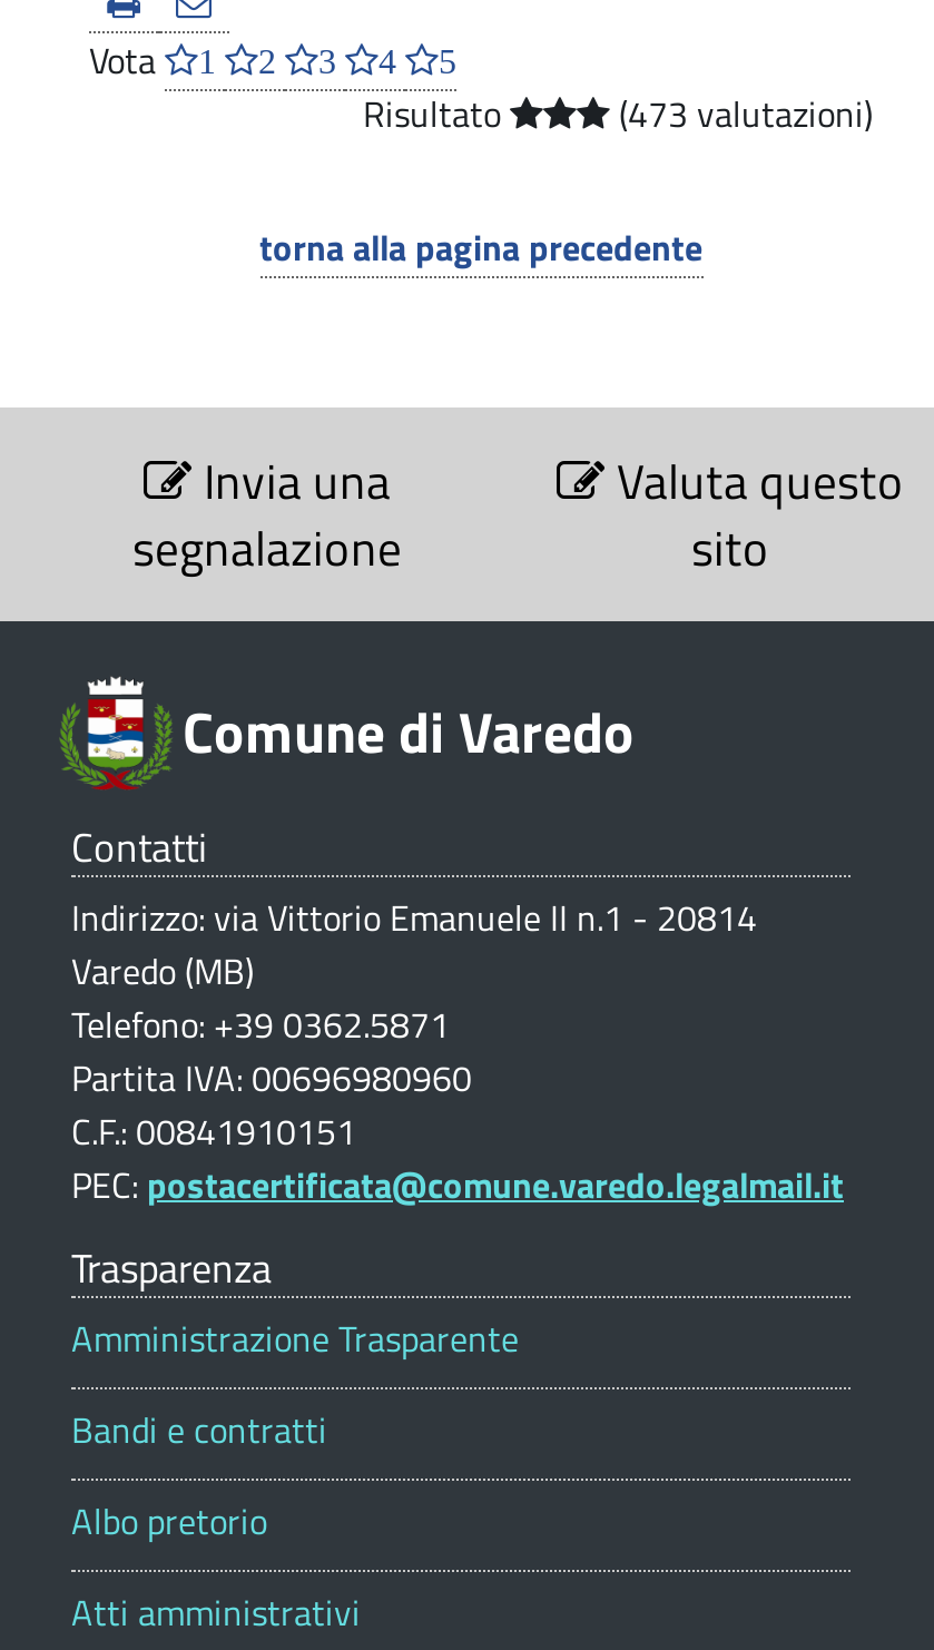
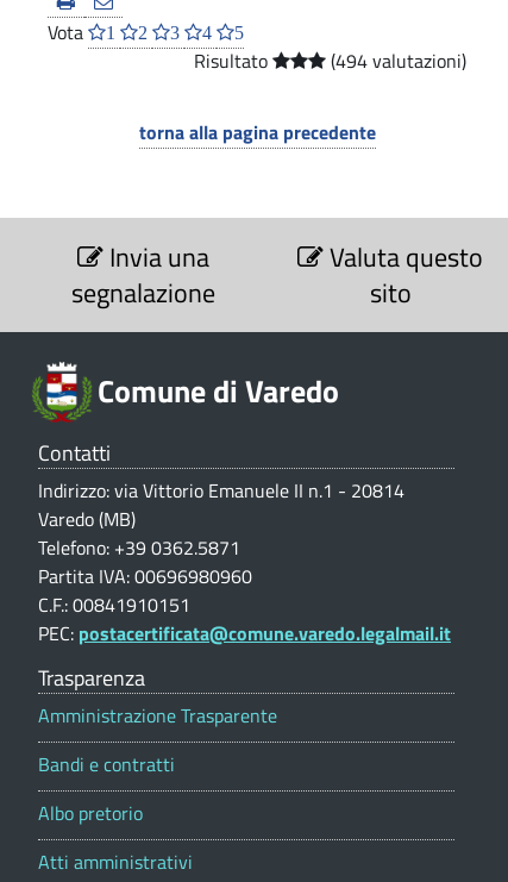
[363,87,873,140] Risultato (473 valutazioni) -> [194,46,466,75] Risultato (494 valutazioni)

